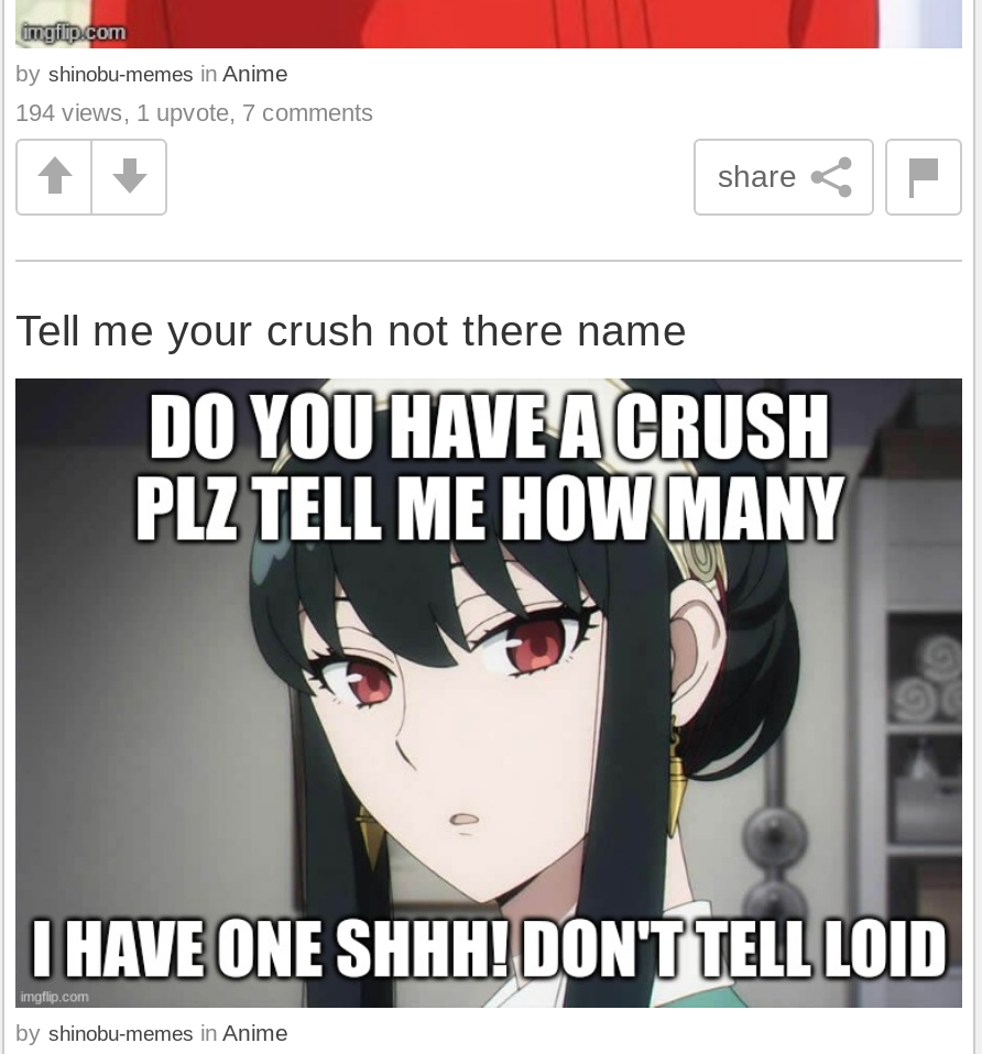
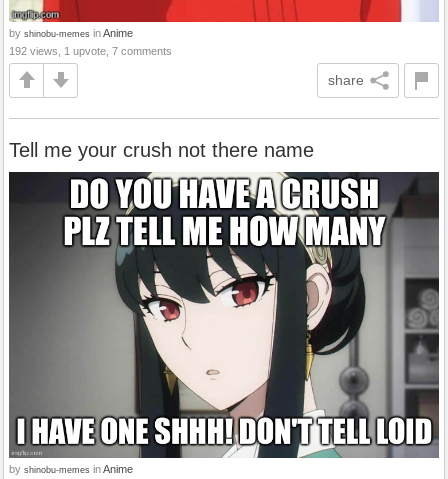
[15,98,374,125] 194 views, 1 upvote, 7 comments -> [9,45,172,57] 192 views, 1 upvote, 7 comments

